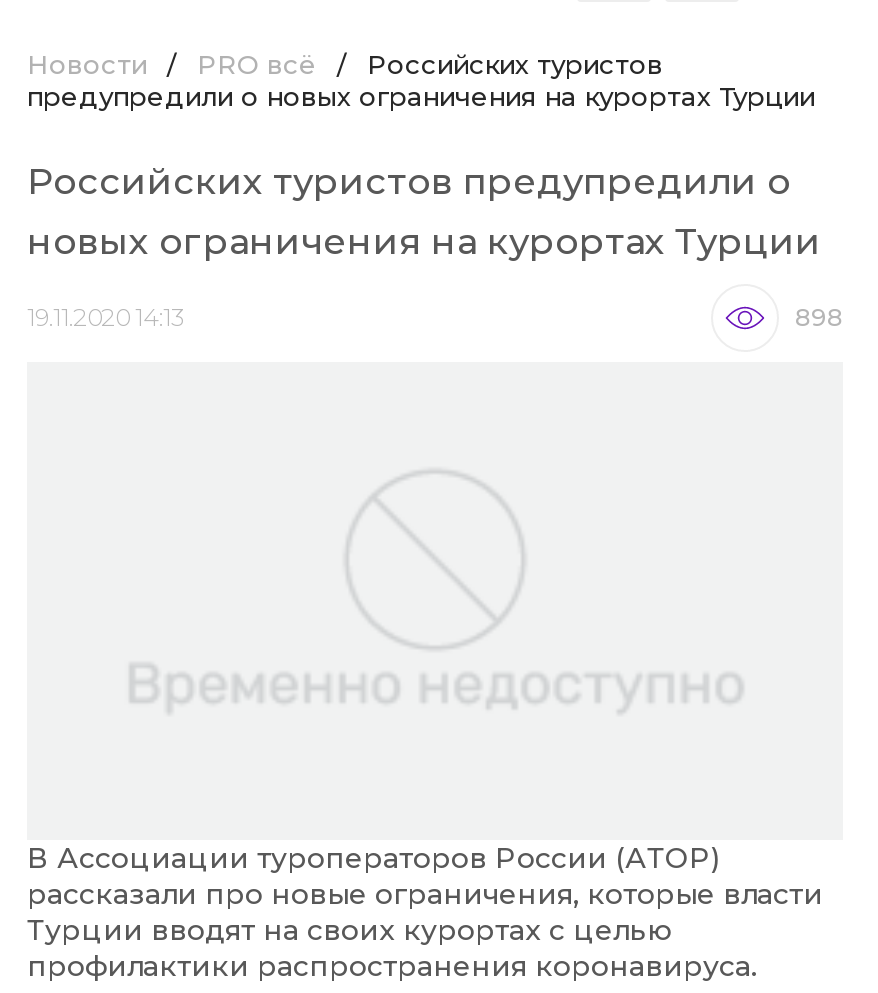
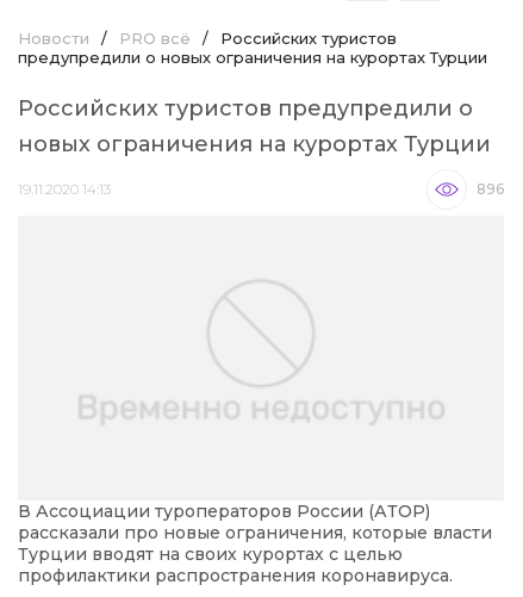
[795,302,843,332] 898 -> [477,180,504,198] 896

